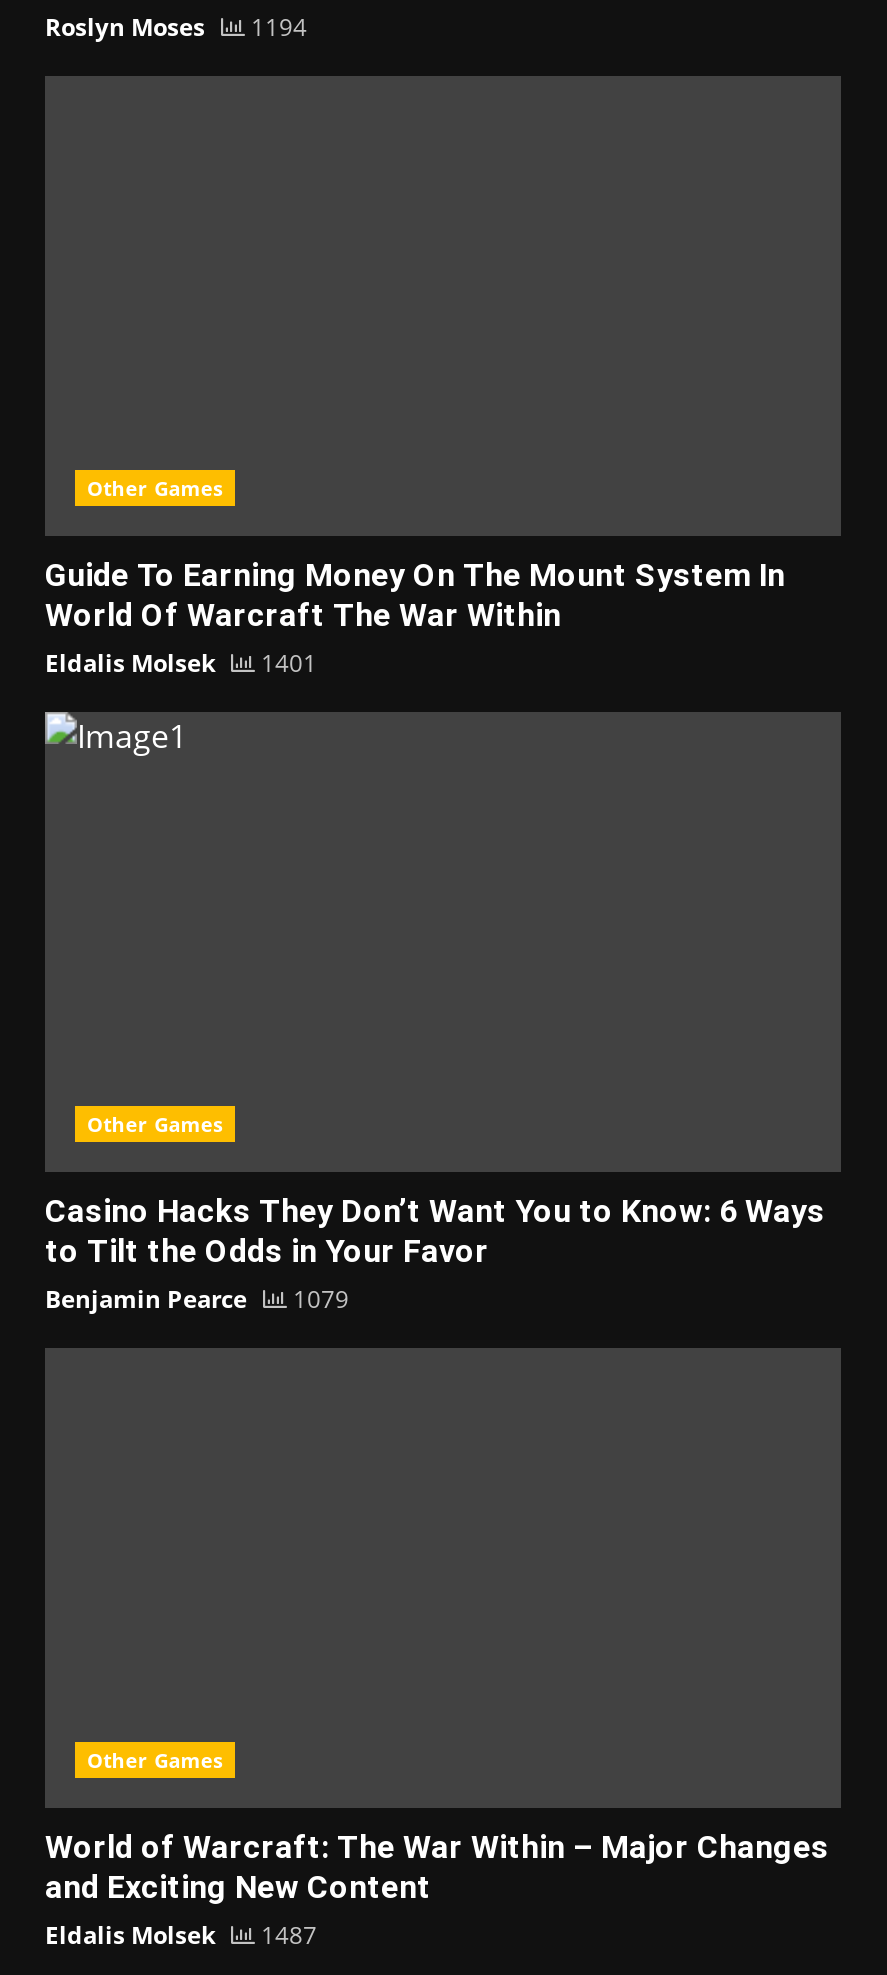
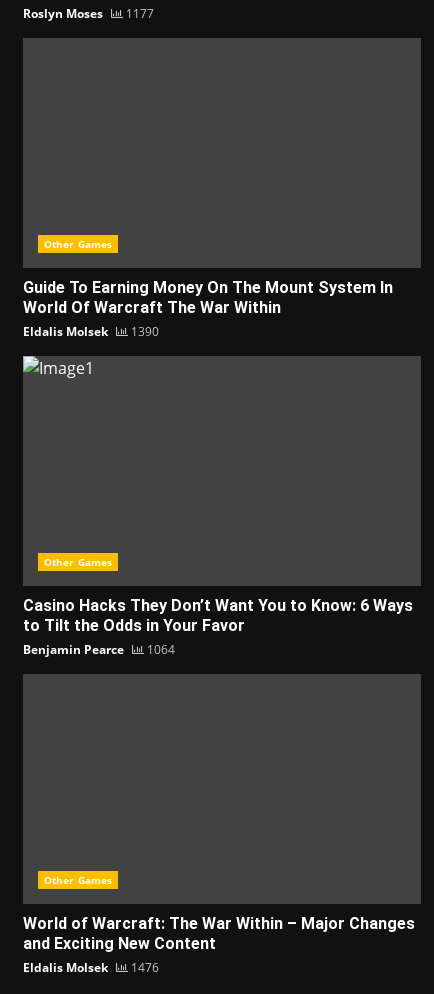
[45,9,307,43] Roslyn Moses 1194 -> [23,5,154,22] Roslyn Moses 1177
[45,645,317,679] Eldalis Molsek 1401 -> [23,323,159,340] Eldalis Molsek 1390
[45,1281,349,1315] Benjamin Pearce 1079 -> [23,641,175,658] Benjamin Pearce 1064
[45,1917,317,1951] Eldalis Molsek 1487 -> [23,959,159,976] Eldalis Molsek 1476

